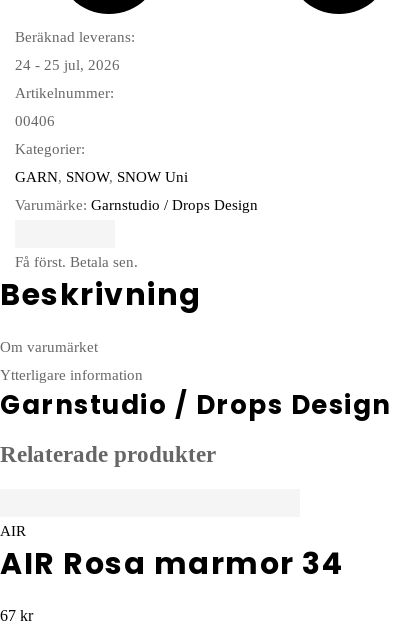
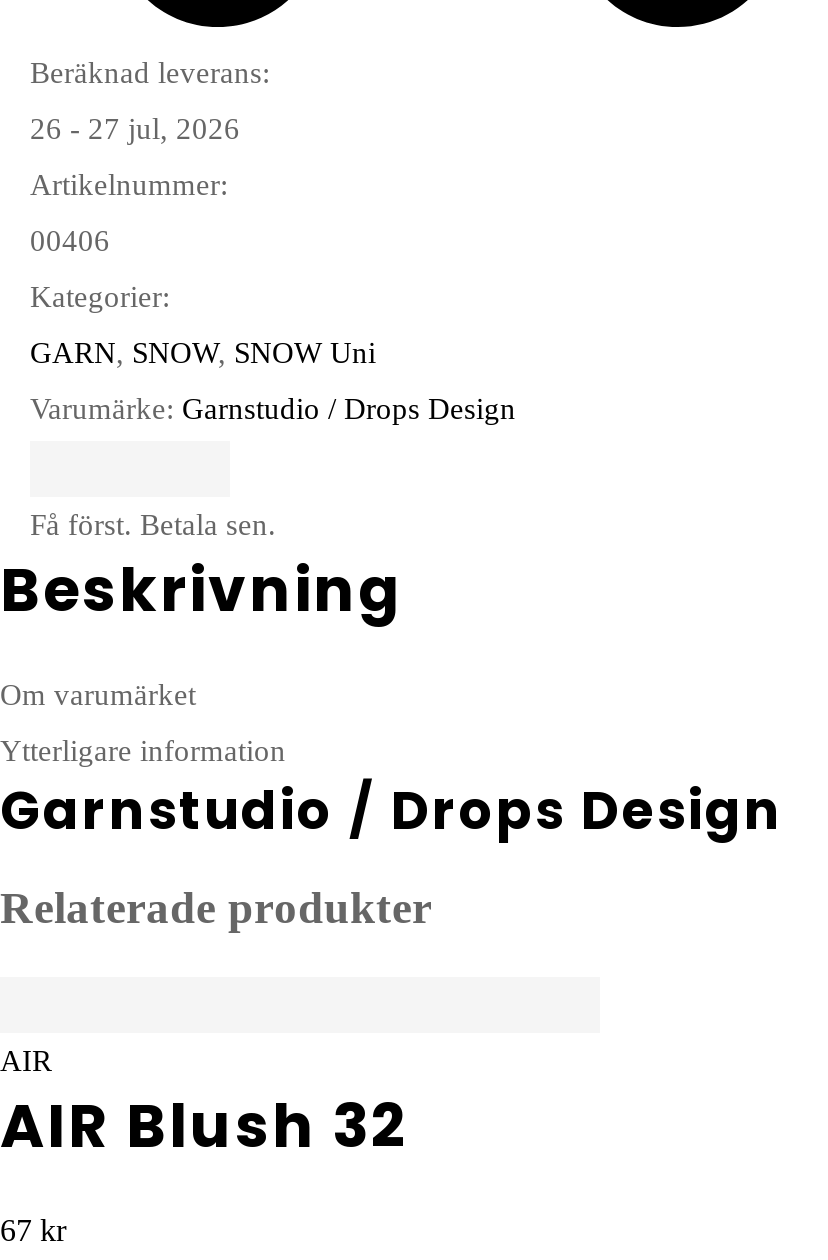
[15,57,120,73] 24 - 25 jul, 2026 -> [30,113,240,145] 26 - 27 jul, 2026
[0,543,343,585] AIR Rosa marmor 34 -> [0,1086,408,1170] AIR Blush 32

